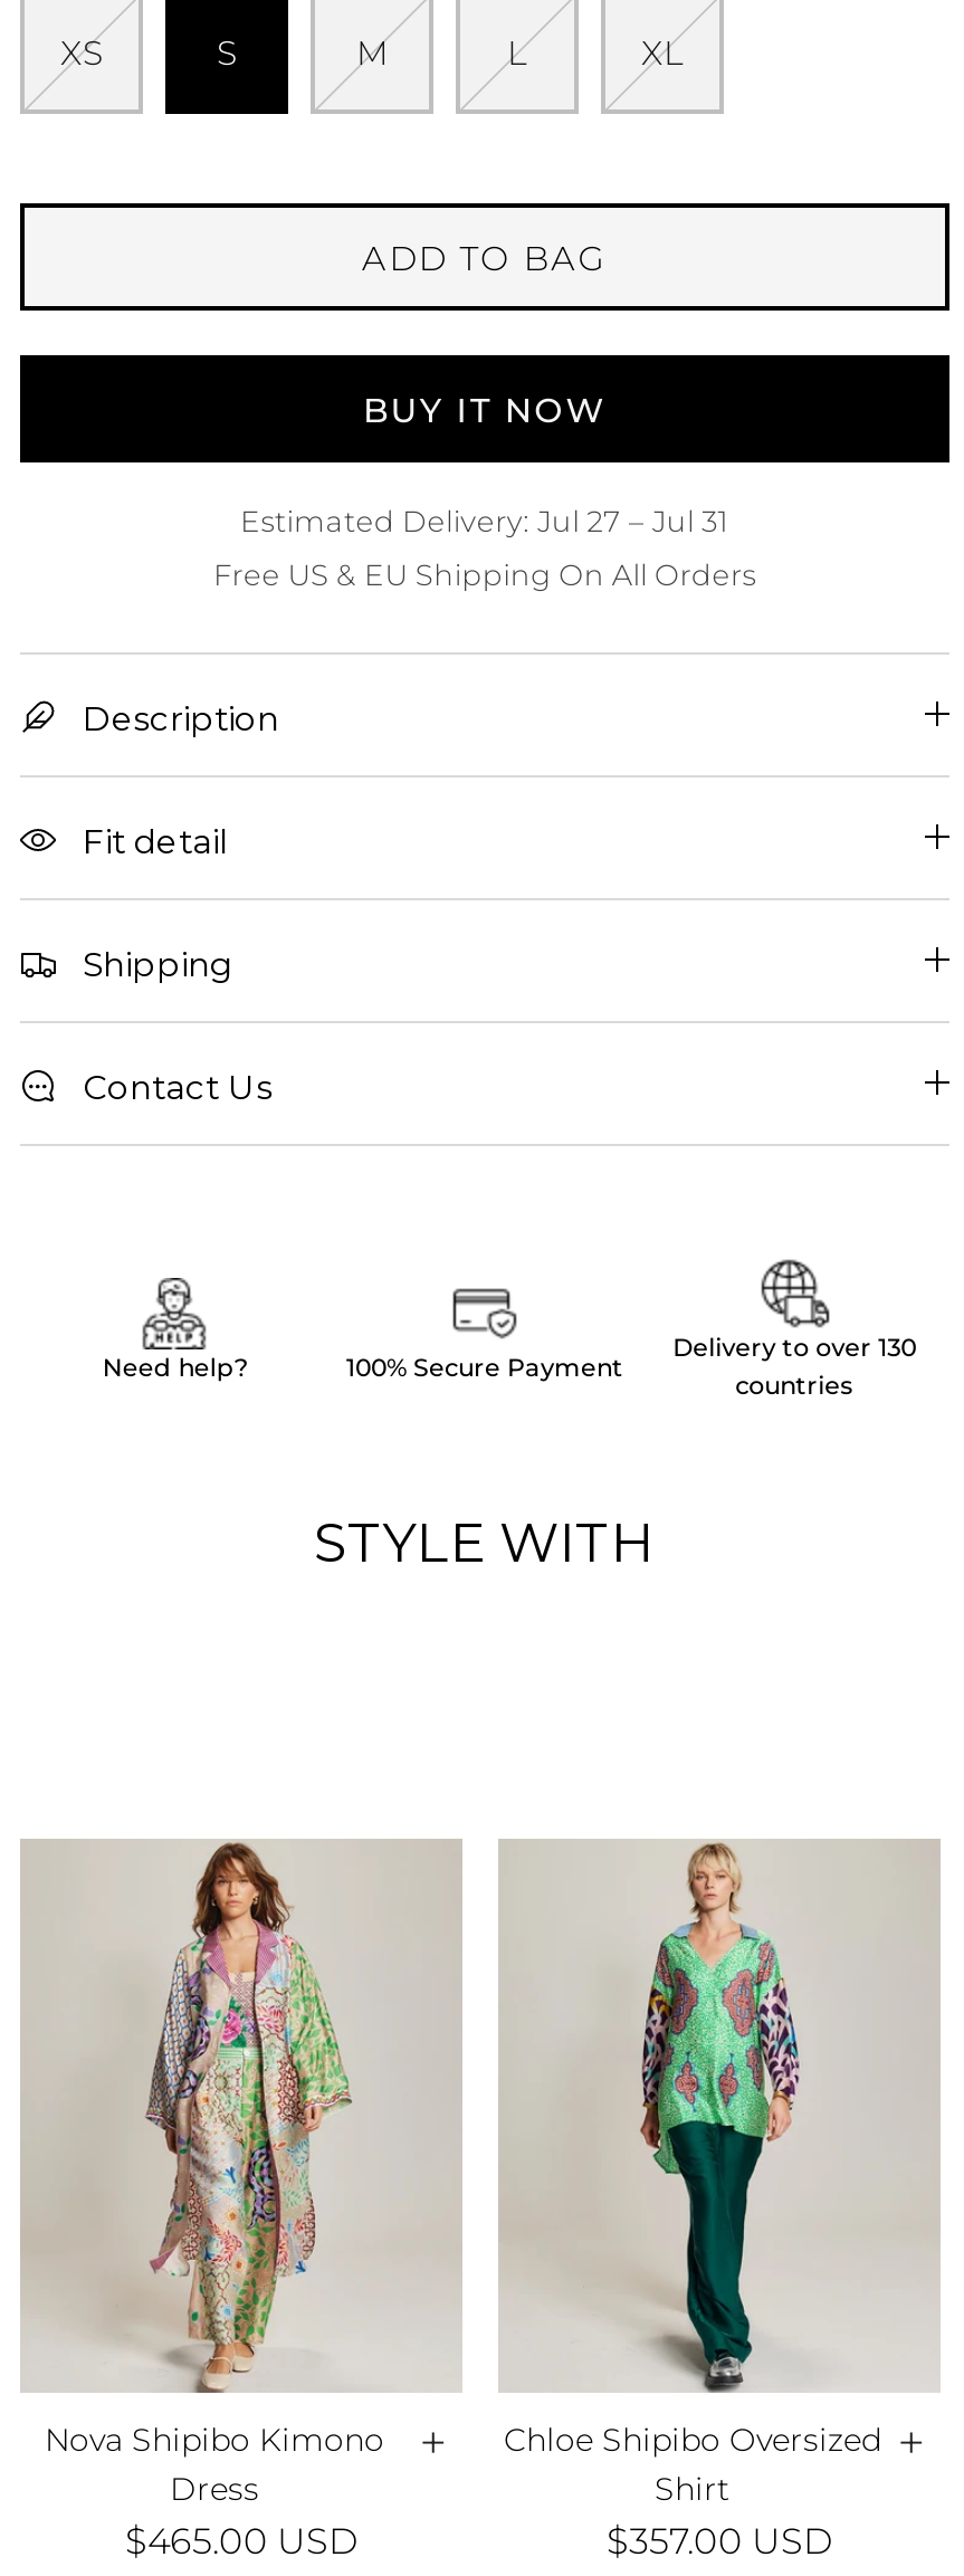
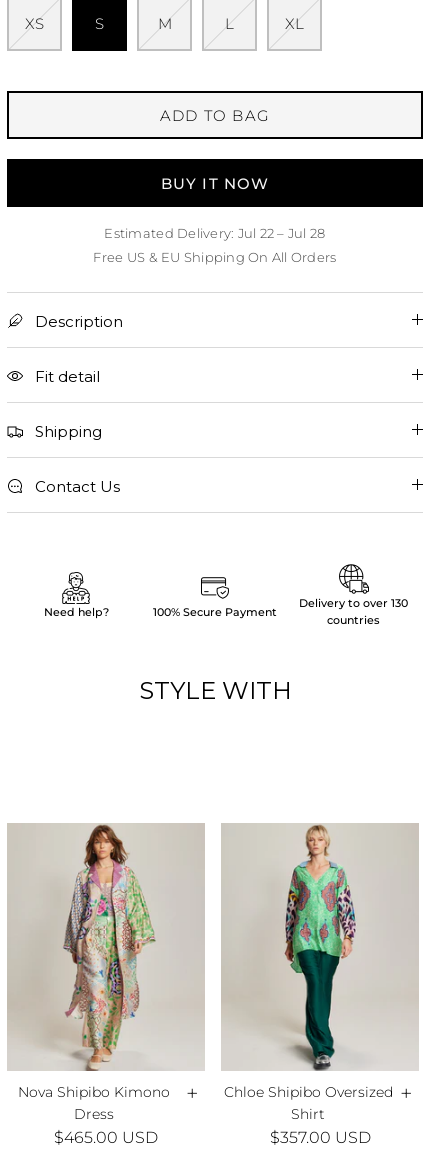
[240,503,729,539] Estimated Delivery: Jul 27 – Jul 31 -> [104,225,325,241] Estimated Delivery: Jul 22 – Jul 28

